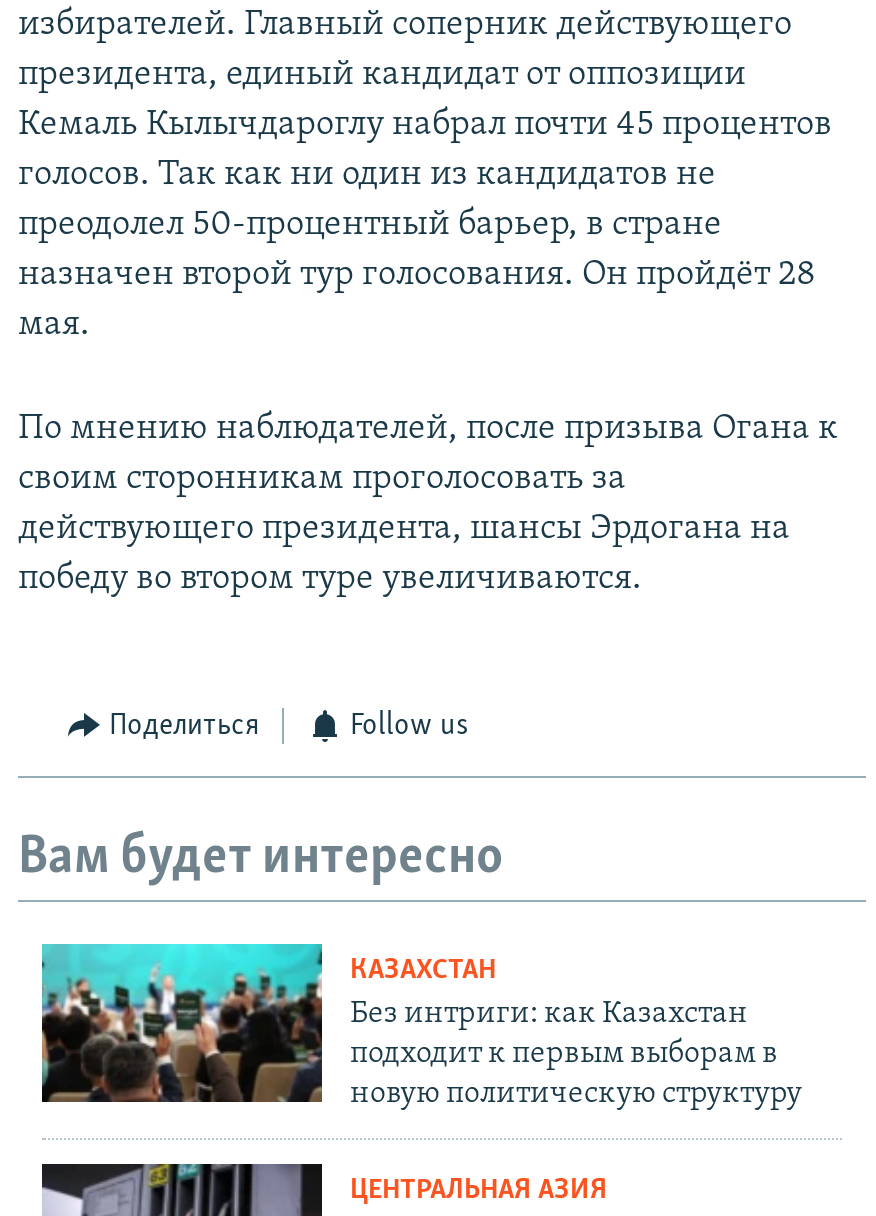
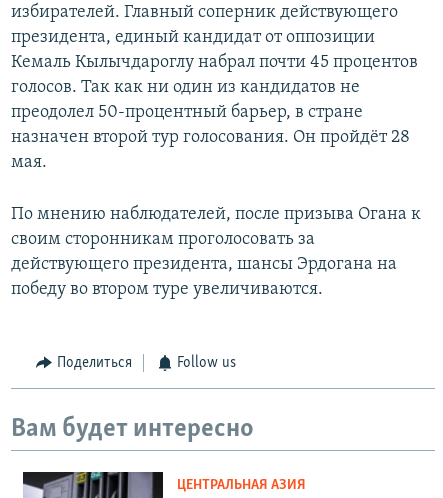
[40,942,802,1111] [image] | КАЗАХСТАН | Без интриги: как Казахстан | подходит к первым выборам в | новую политическую структуру -> none

